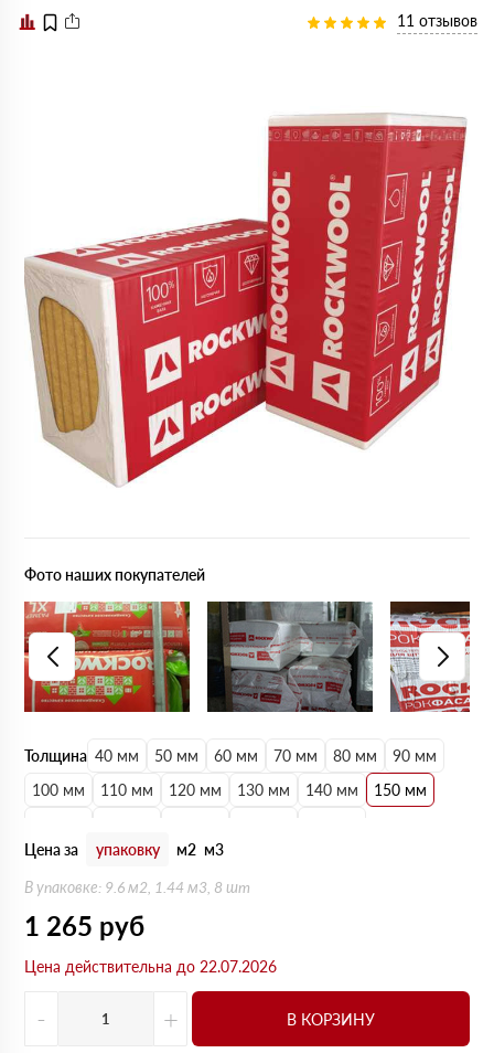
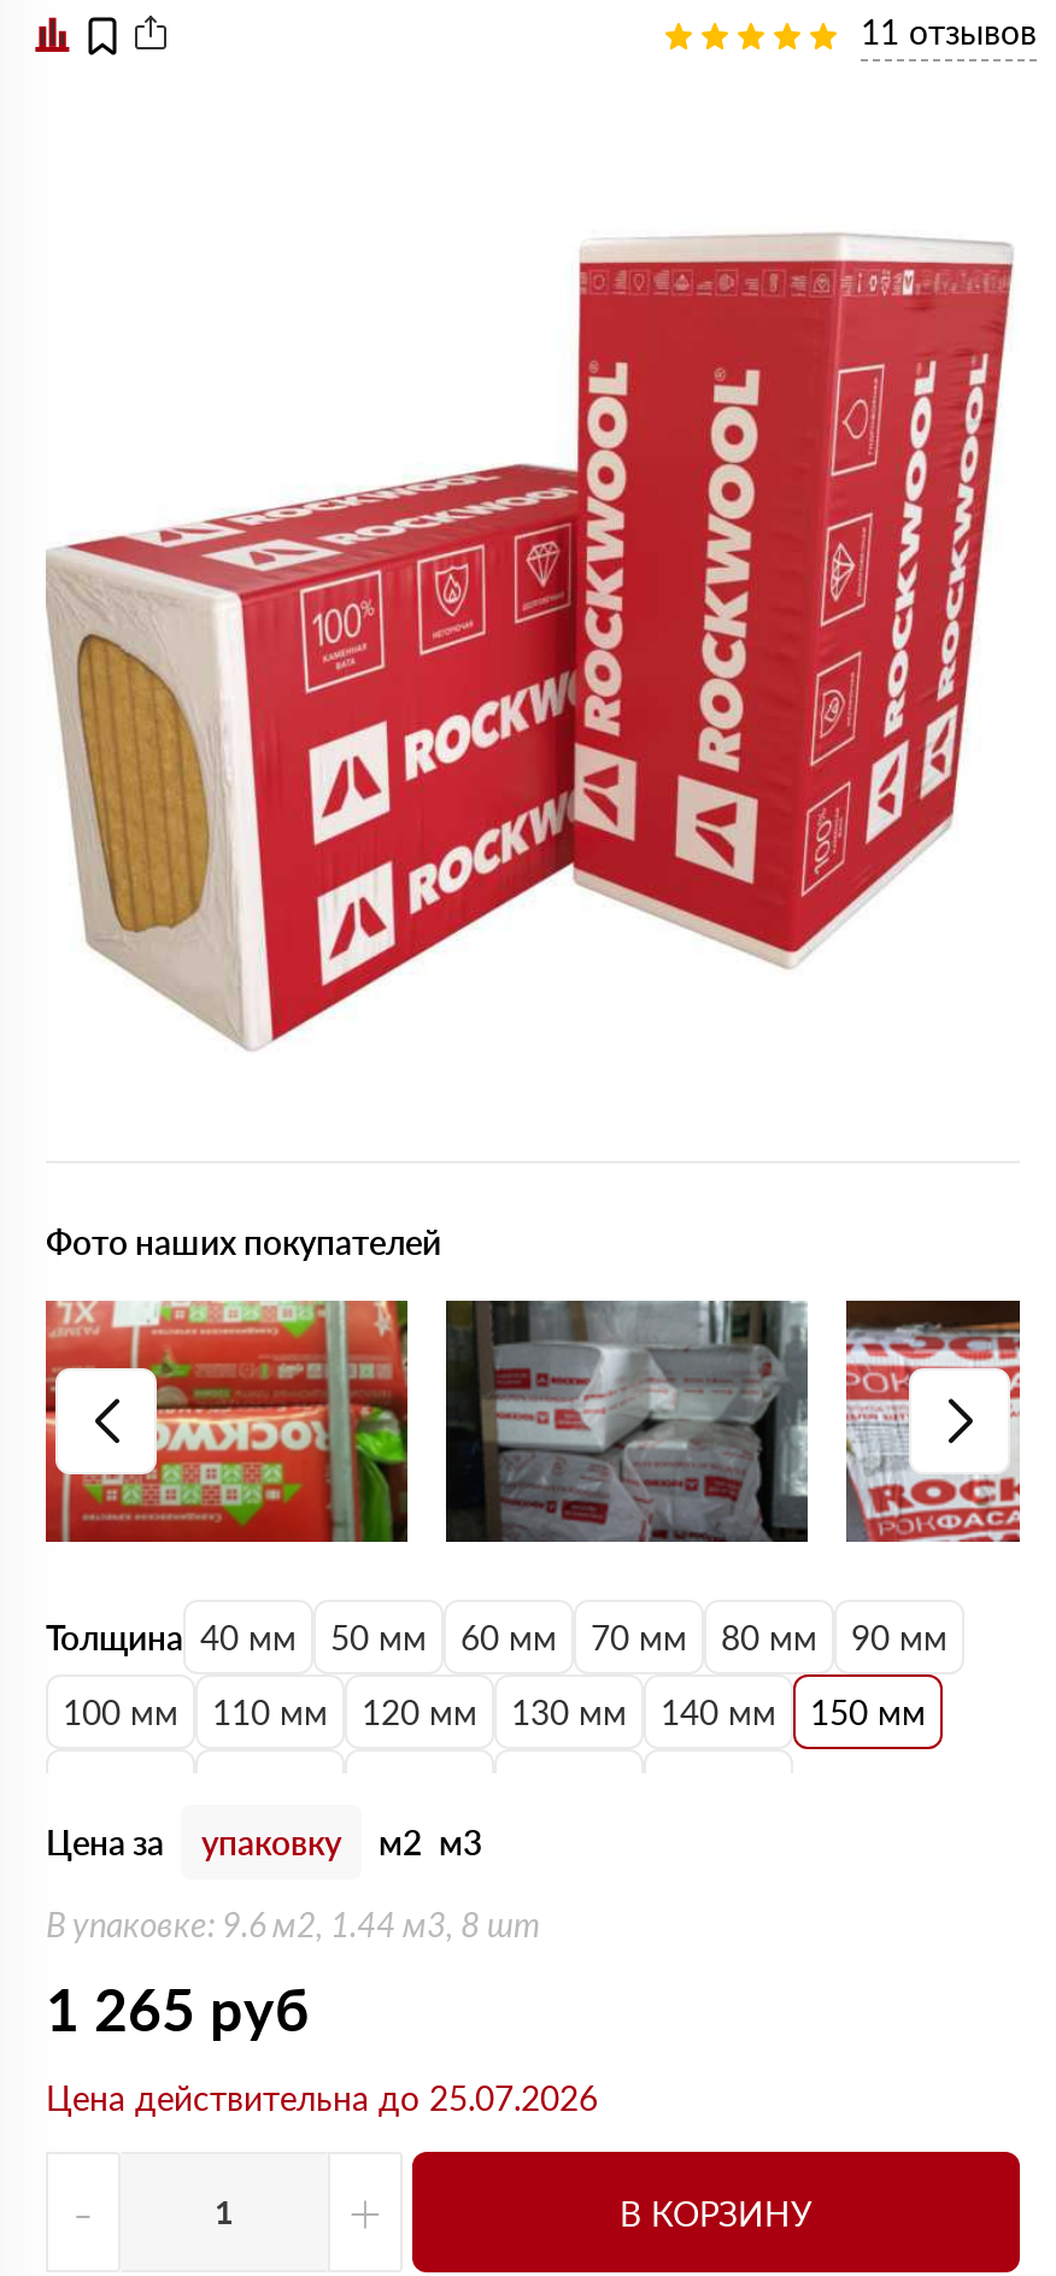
[24,957,277,976] Цена действительна до 22.07.2026 -> [46,2077,598,2118] Цена действительна до 25.07.2026

